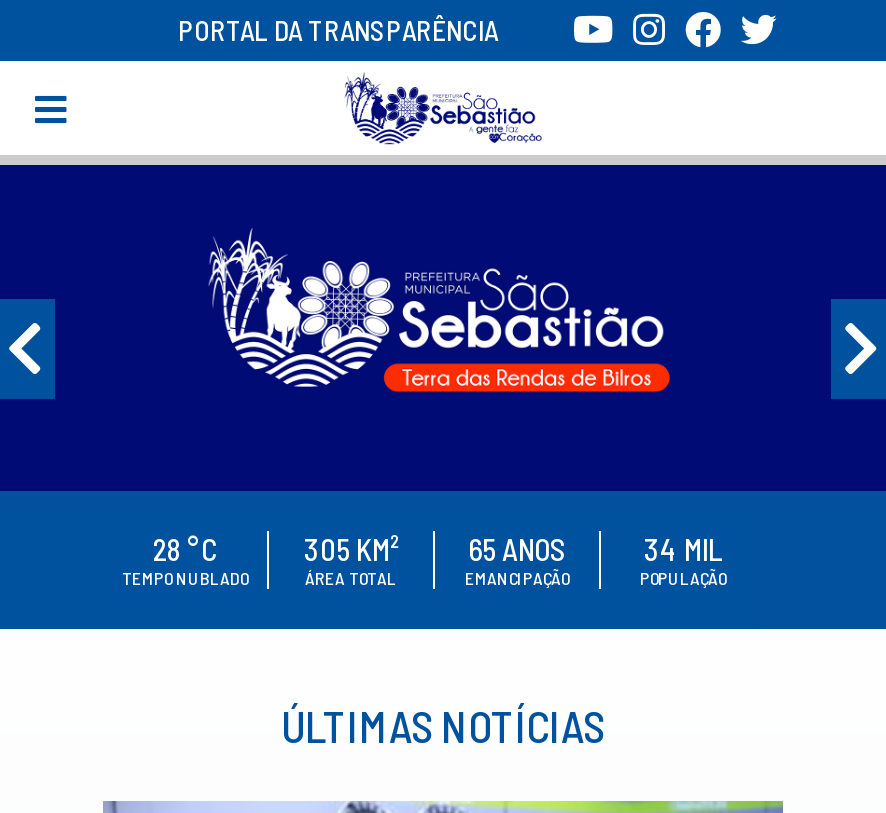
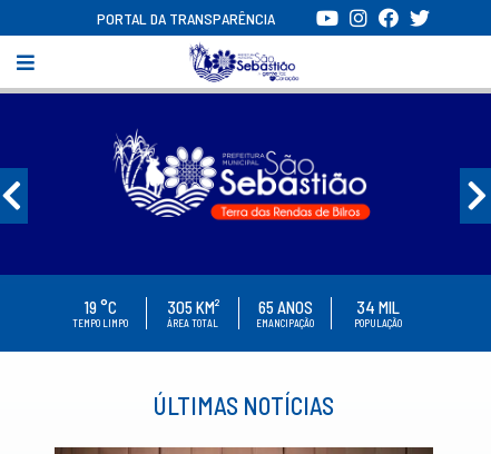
[153,532,217,568] 28 °C -> [84,298,117,318] 19 °C
[122,568,248,590] TEMPO NUBLADO -> [72,318,128,330] TEMPO LIMPO

